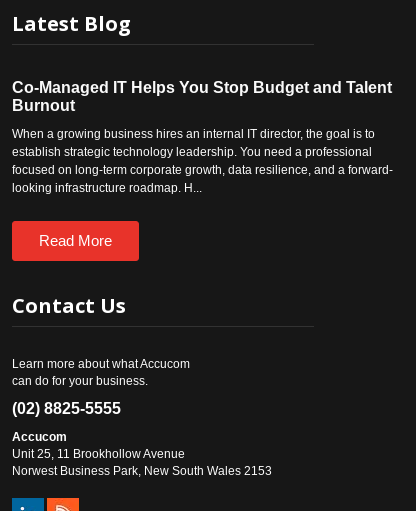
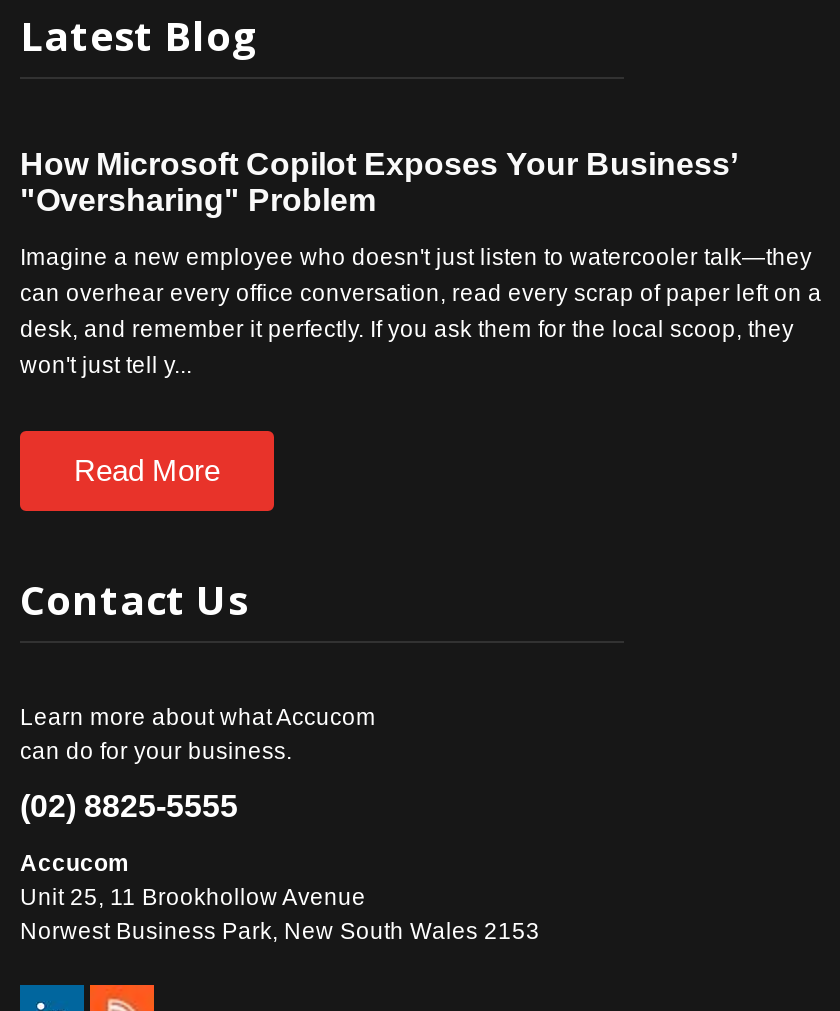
[12,79,392,114] Co-Managed IT Helps You Stop Budget and Talent | Burnout -> [20,146,736,216] How Microsoft Copilot Exposes Your Business’ | "Oversharing" Problem
[12,128,375,140] When a growing business hires an internal IT director, the goal is to -> [20,244,812,268] Imagine a new employee who doesn't just listen to watercooler talk—they
[12,146,372,158] establish strategic technology leadership. You need a professional -> [20,280,822,304] can overhear every office conversation, read every scrap of paper left on a
[12,164,393,176] focused on long-term corporate growth, data resilience, and a forward- -> [20,316,794,340] desk, and remember it perfectly. If you ask them for the local scoop, they
[12,182,202,194] looking infrastructure roadmap. H... -> [20,352,192,376] won't just tell y...

